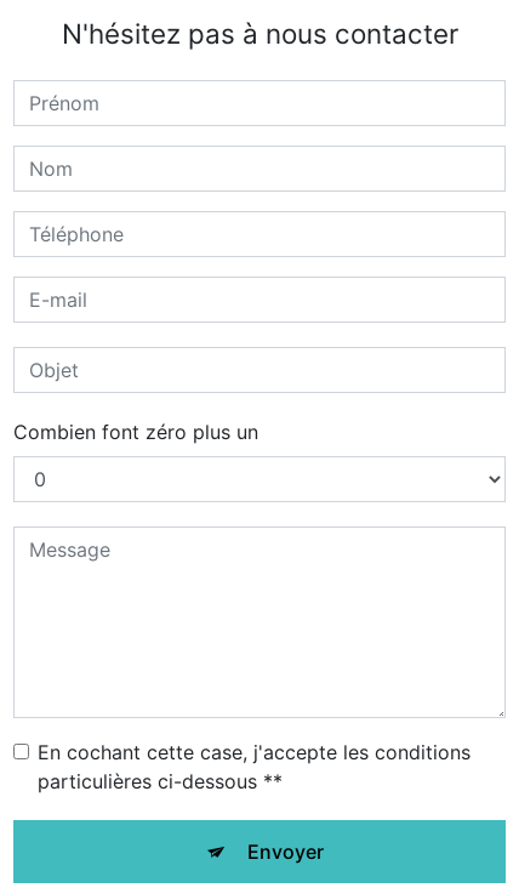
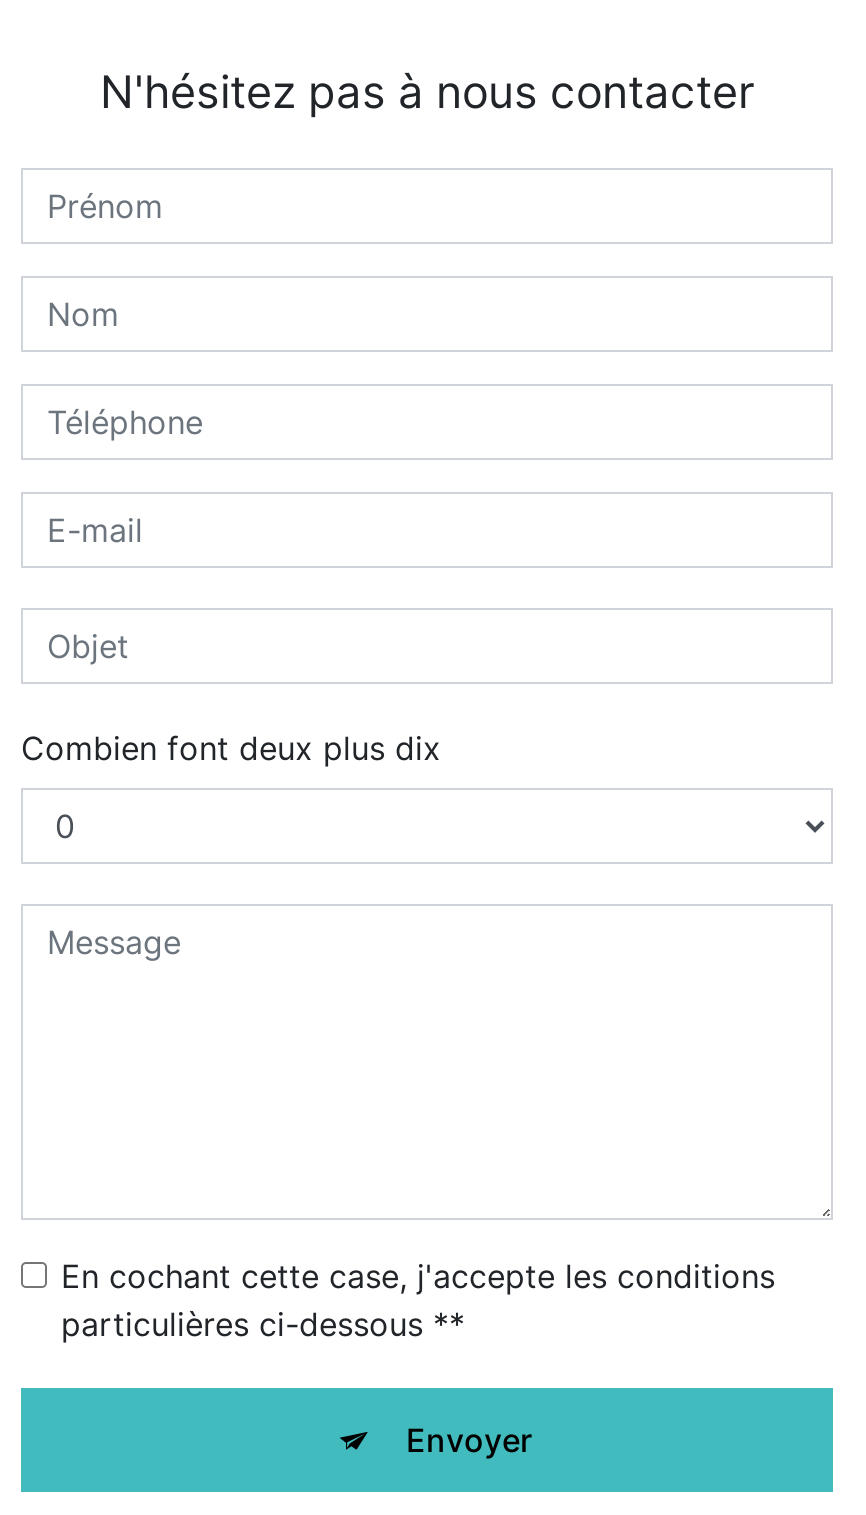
[13,420,258,444] Combien font zéro plus un -> [21,728,441,768] Combien font deux plus dix

